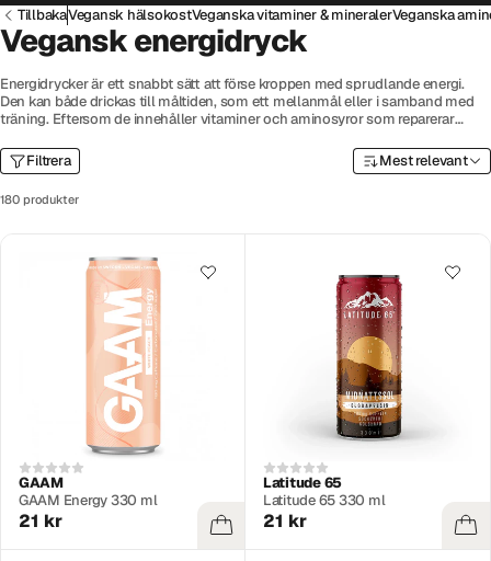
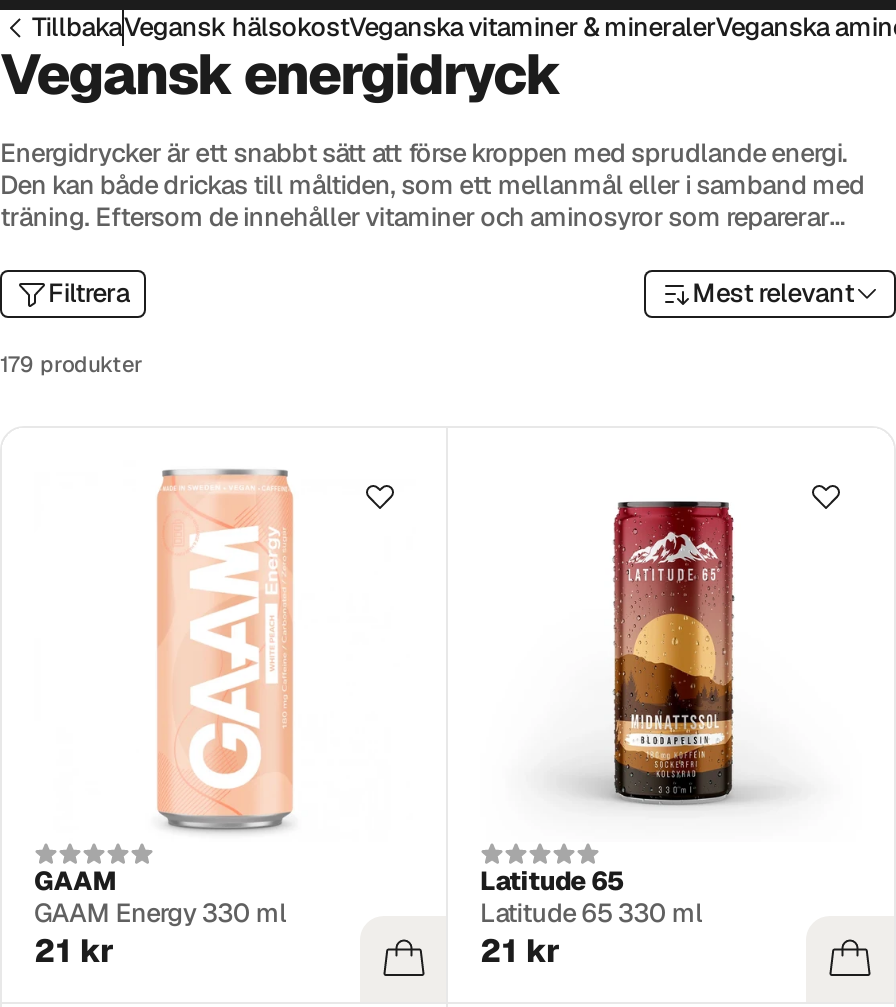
[0,191,79,207] 180 produkter -> [0,349,142,377] 179 produkter

